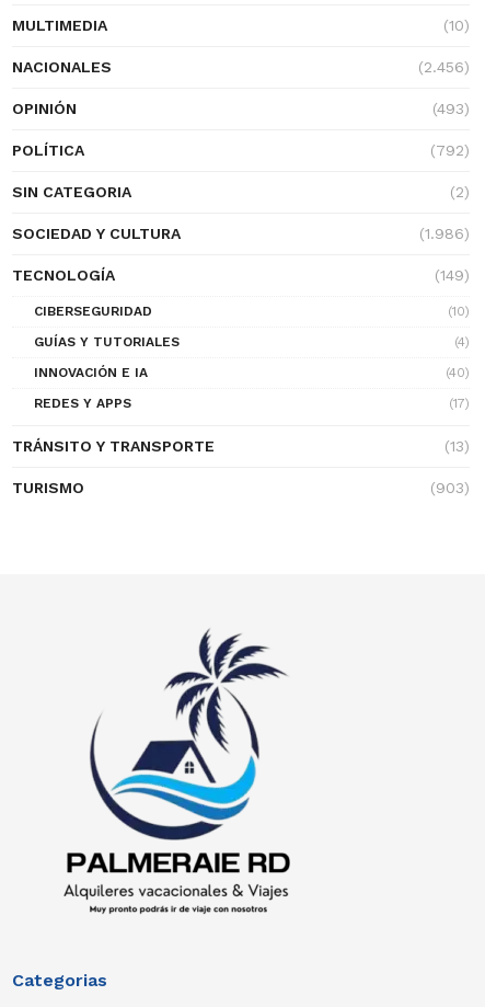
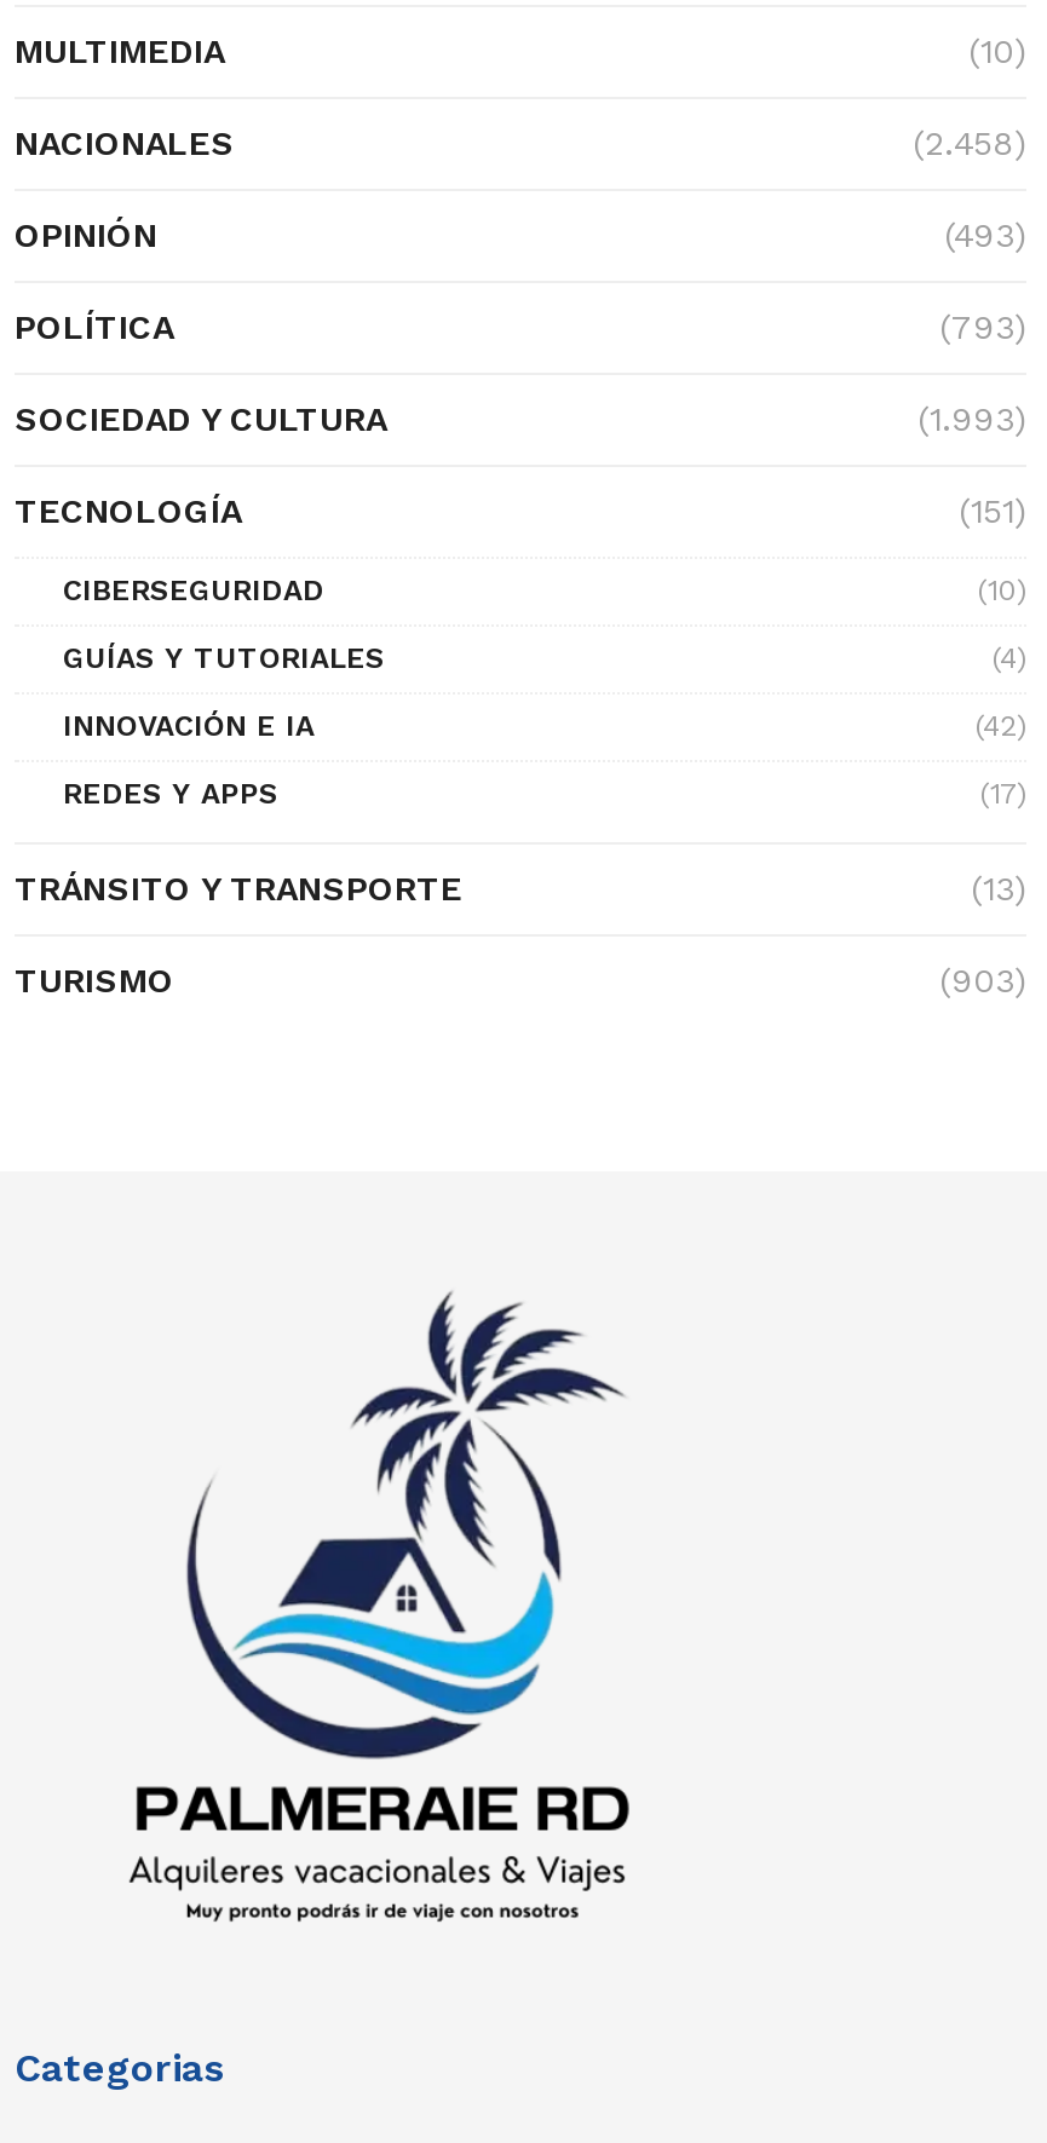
[418,58,470,75] (2.456) -> [913,123,1026,162] (2.458)
[12,141,470,200] (792) | SIN CATEGORIA | (2) -> [939,307,1026,346] (793)
[419,224,470,242] (1.986) -> [917,399,1026,438] (1.993)
[435,266,470,284] (149) -> [959,491,1026,530] (151)
[446,365,470,380] (40) -> [976,709,1026,742] (42)

